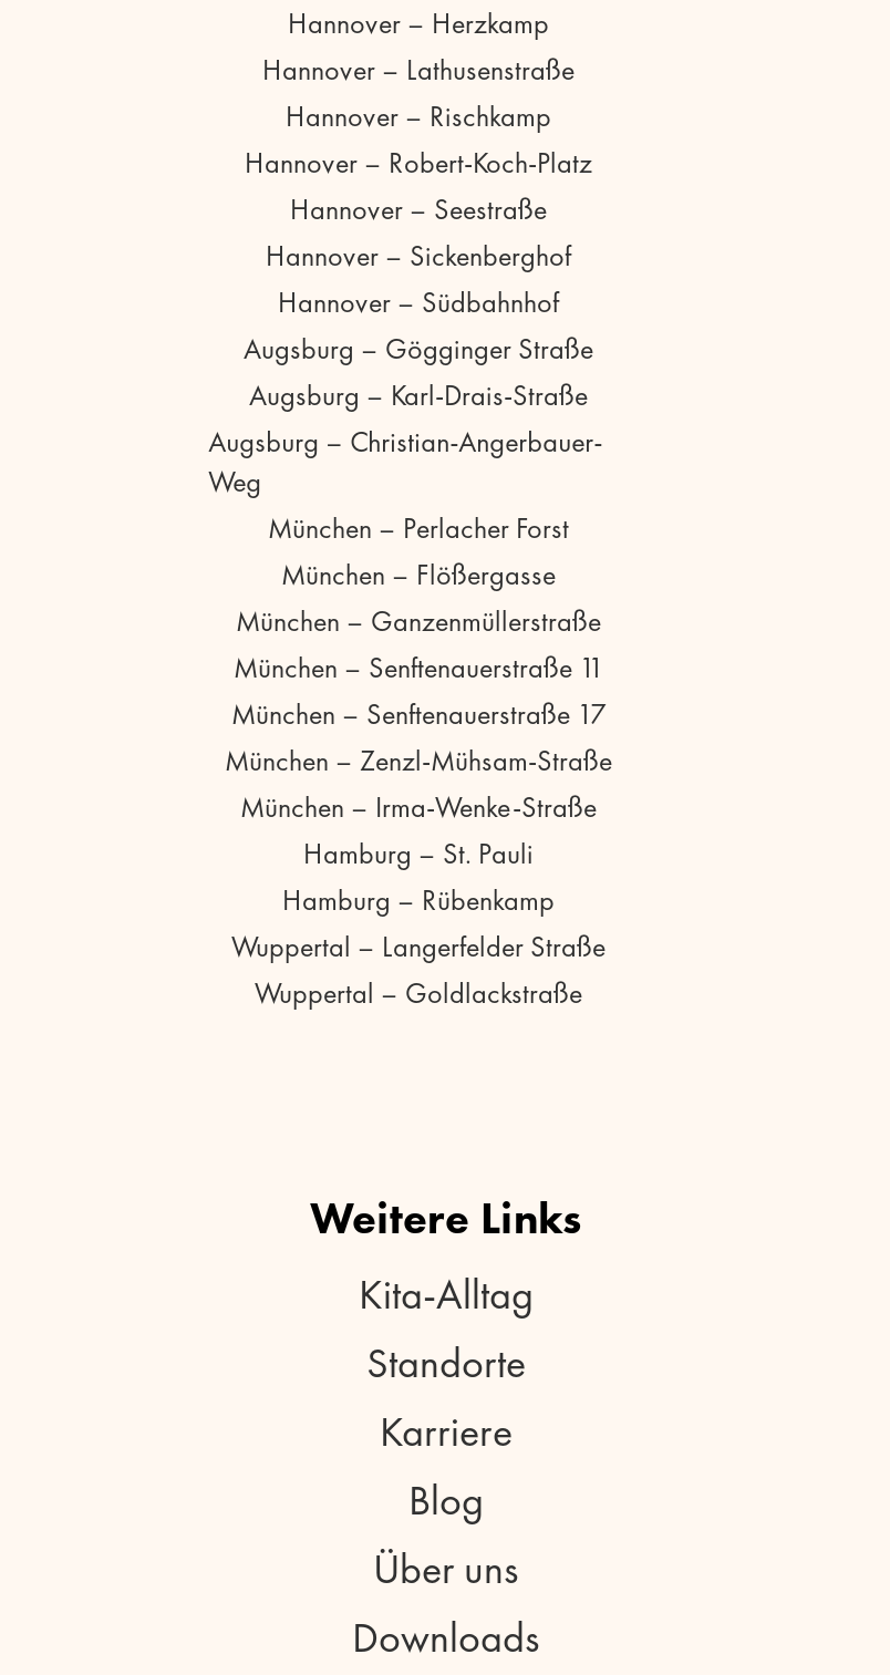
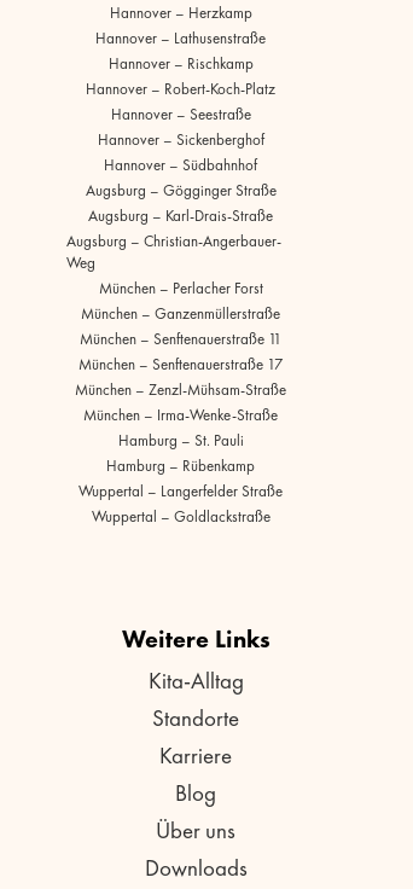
[281,556,556,594] München – Flößergasse -> none

